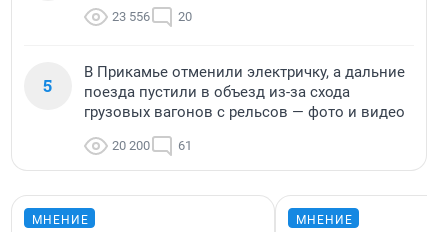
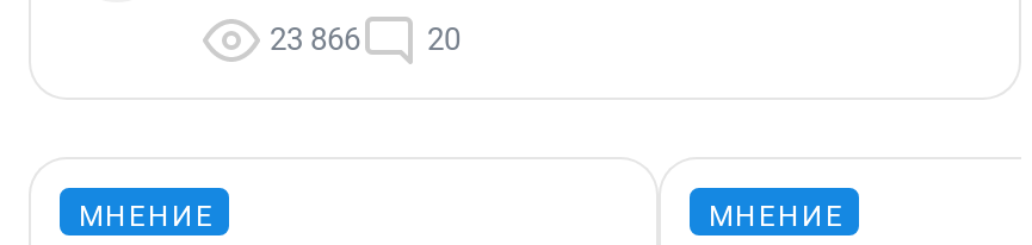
[112,9,192,24] 23 556 20 -> [270,22,461,58] 23 866 20
[84,63,405,153] В Прикамье отменили электричку, а дальние | поезда пустили в объезд из-за схода | грузовых вагонов с рельсов — фото и видео | 20 200 | 61 -> none
[43,74,53,97] 5 -> none

